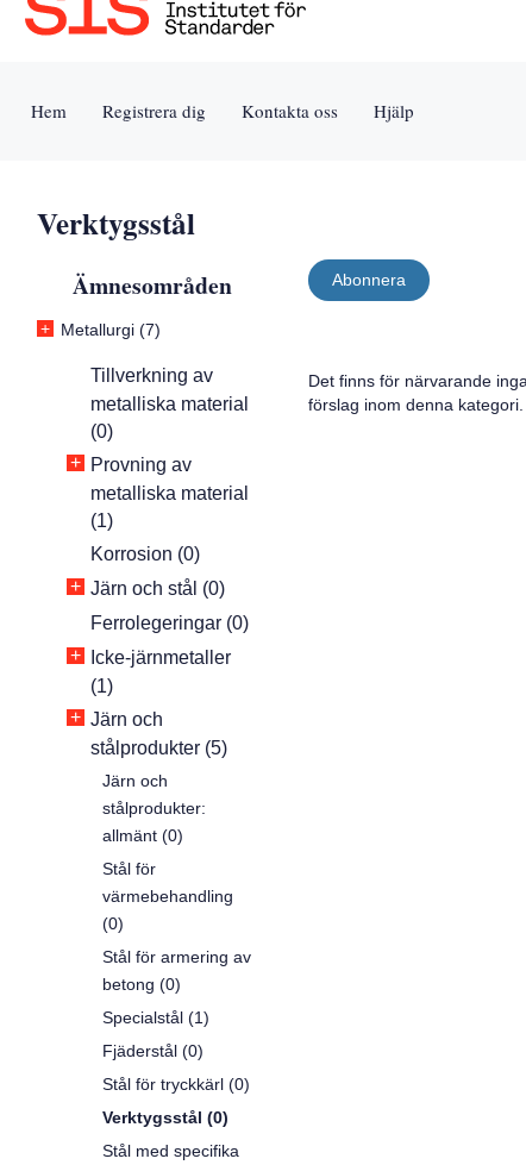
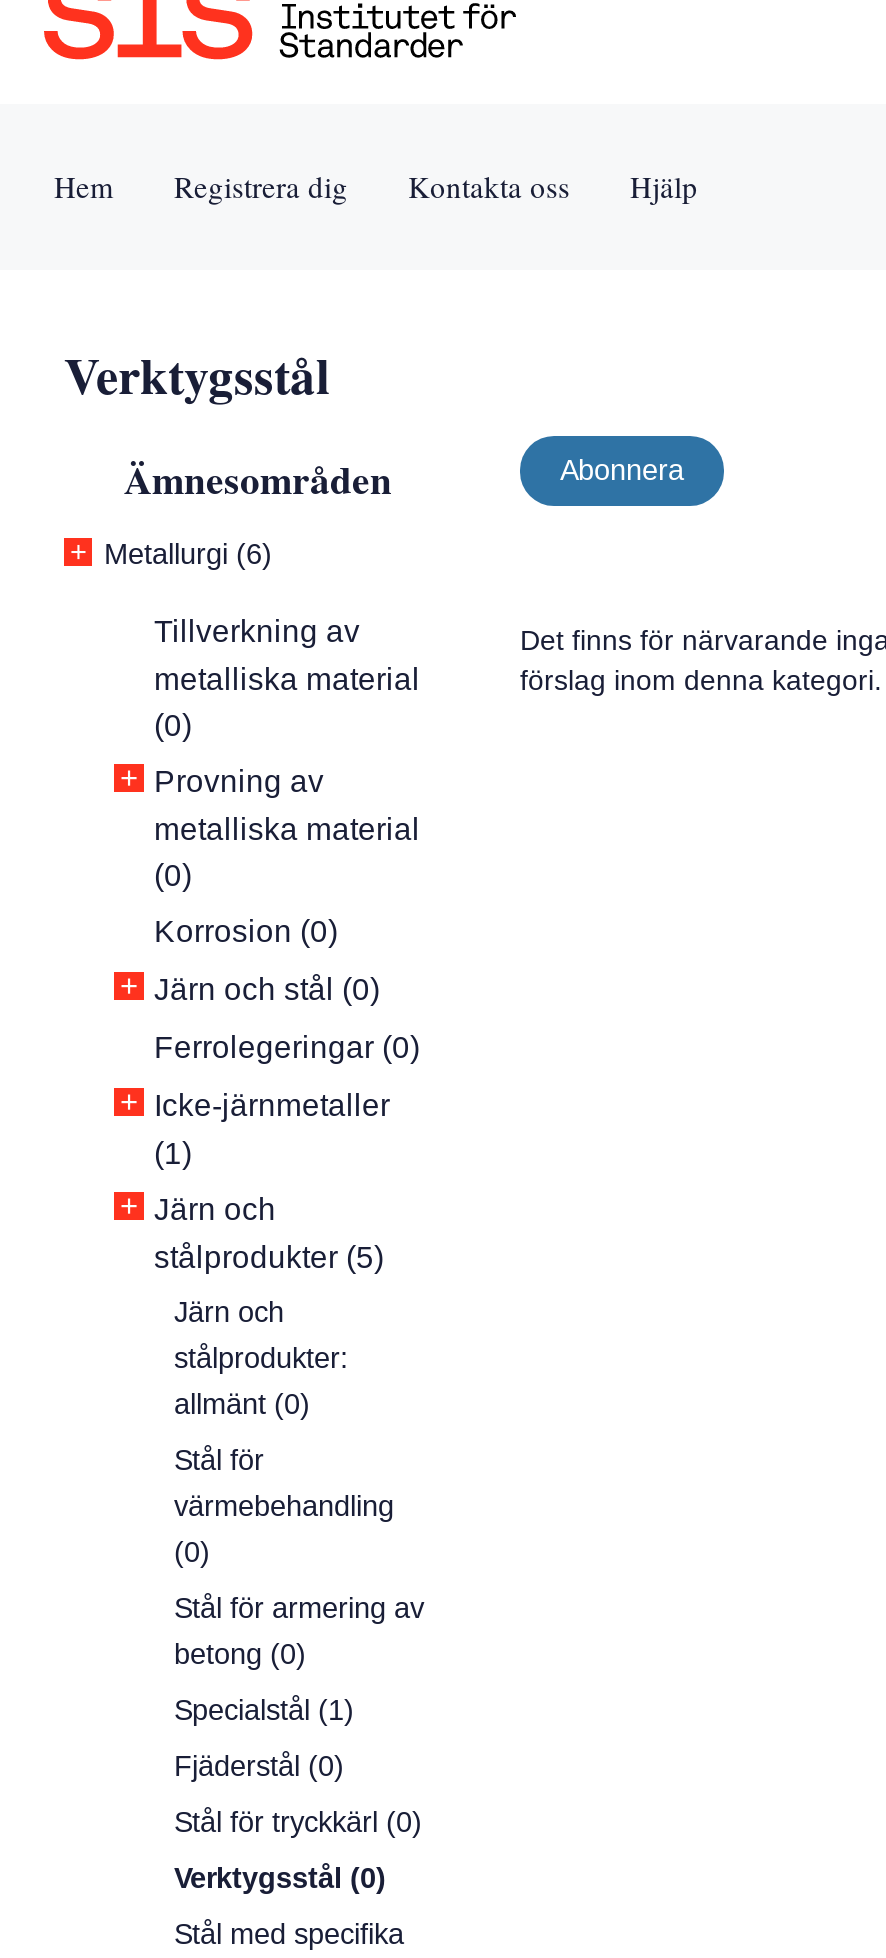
[40,319,161,339] + Metallurgi (7) -> [70,536,272,570] + Metallurgi (6)
[90,511,113,530] (1) -> [154,858,192,890] (0)

